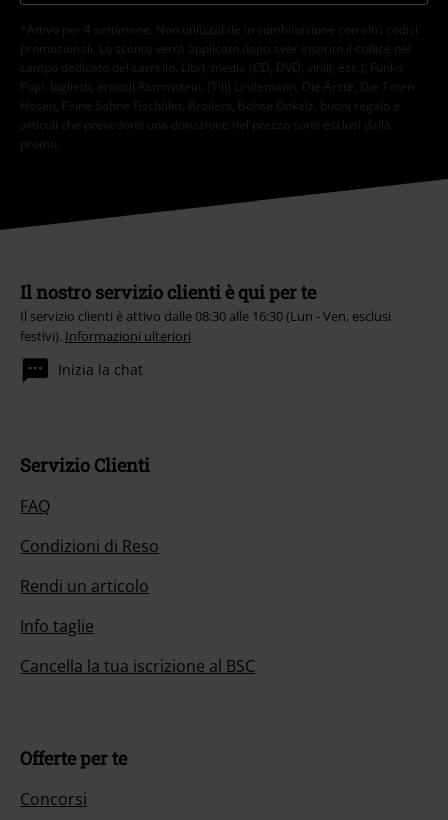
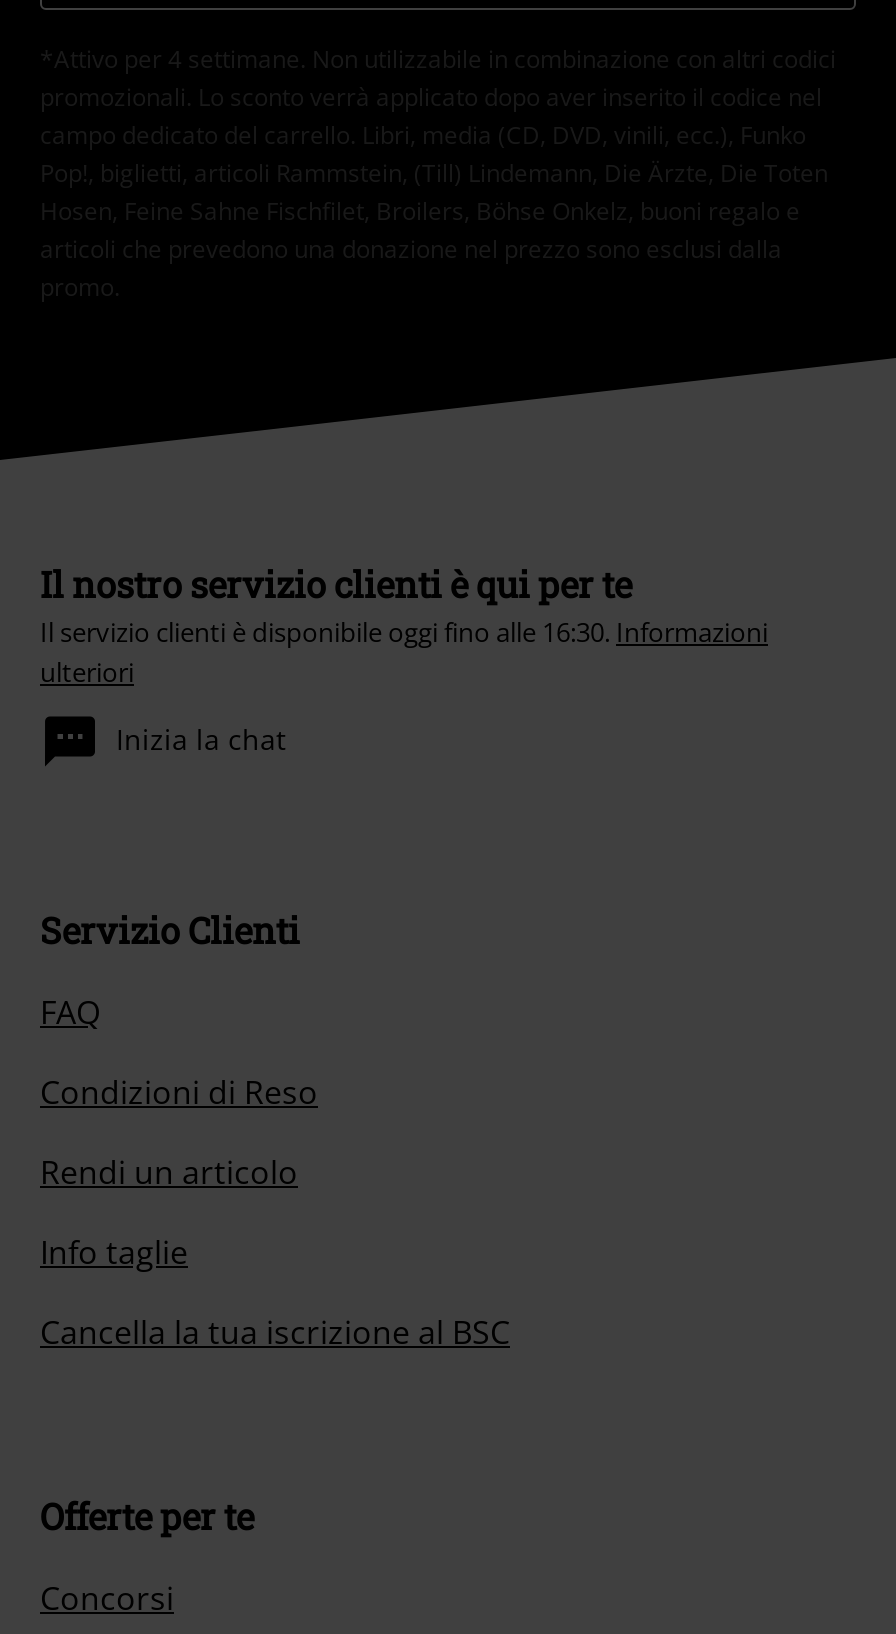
[20,307,391,345] Il servizio clienti è attivo dalle 08:30 alle 16:30 (Lun - Ven, esclusi | festivi). Informazioni ulteriori -> [40,614,768,690] Il servizio clienti è disponibile oggi fino alle 16:30. Informazioni | ulteriori

